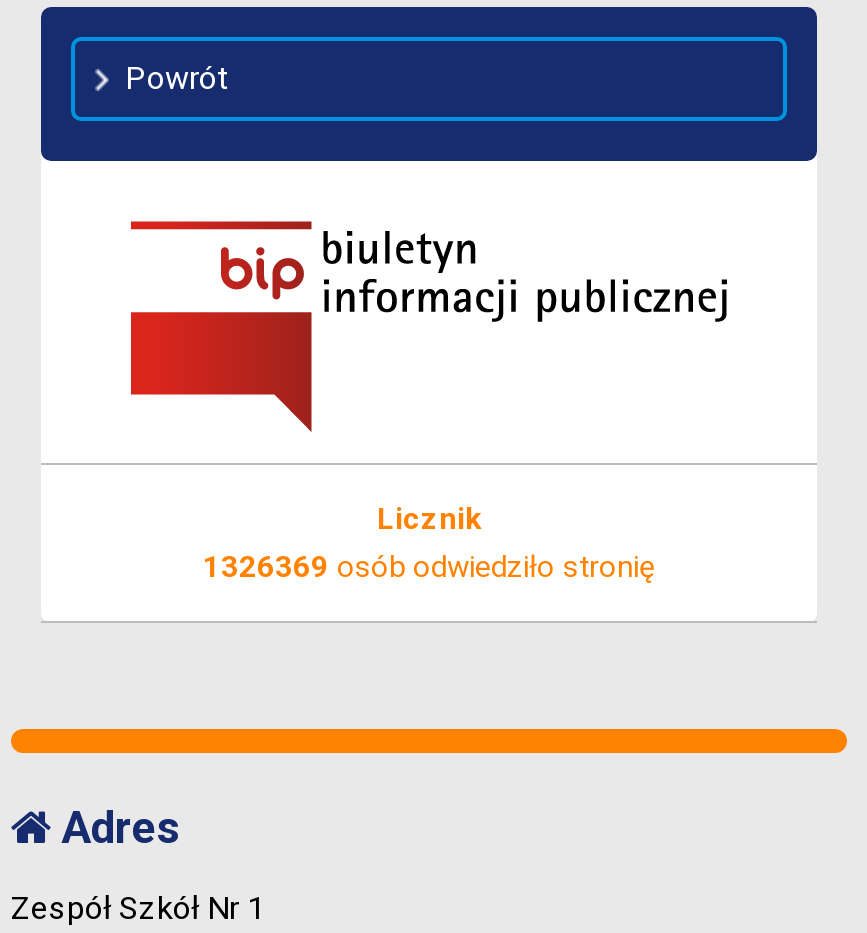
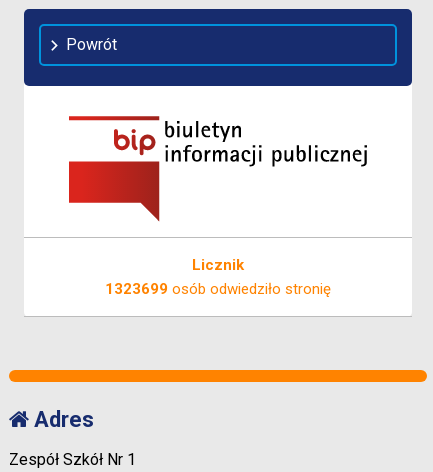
[203,549,655,585] 1326369 osób odwiedziło stronię -> [105,280,331,298] 1323699 osób odwiedziło stronię

